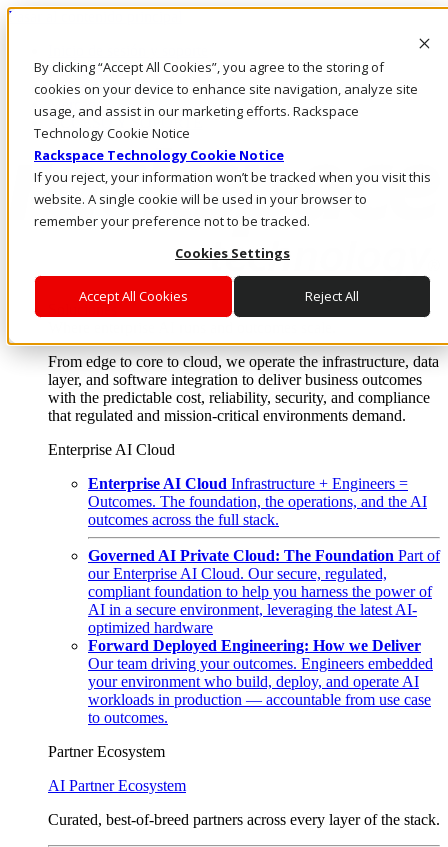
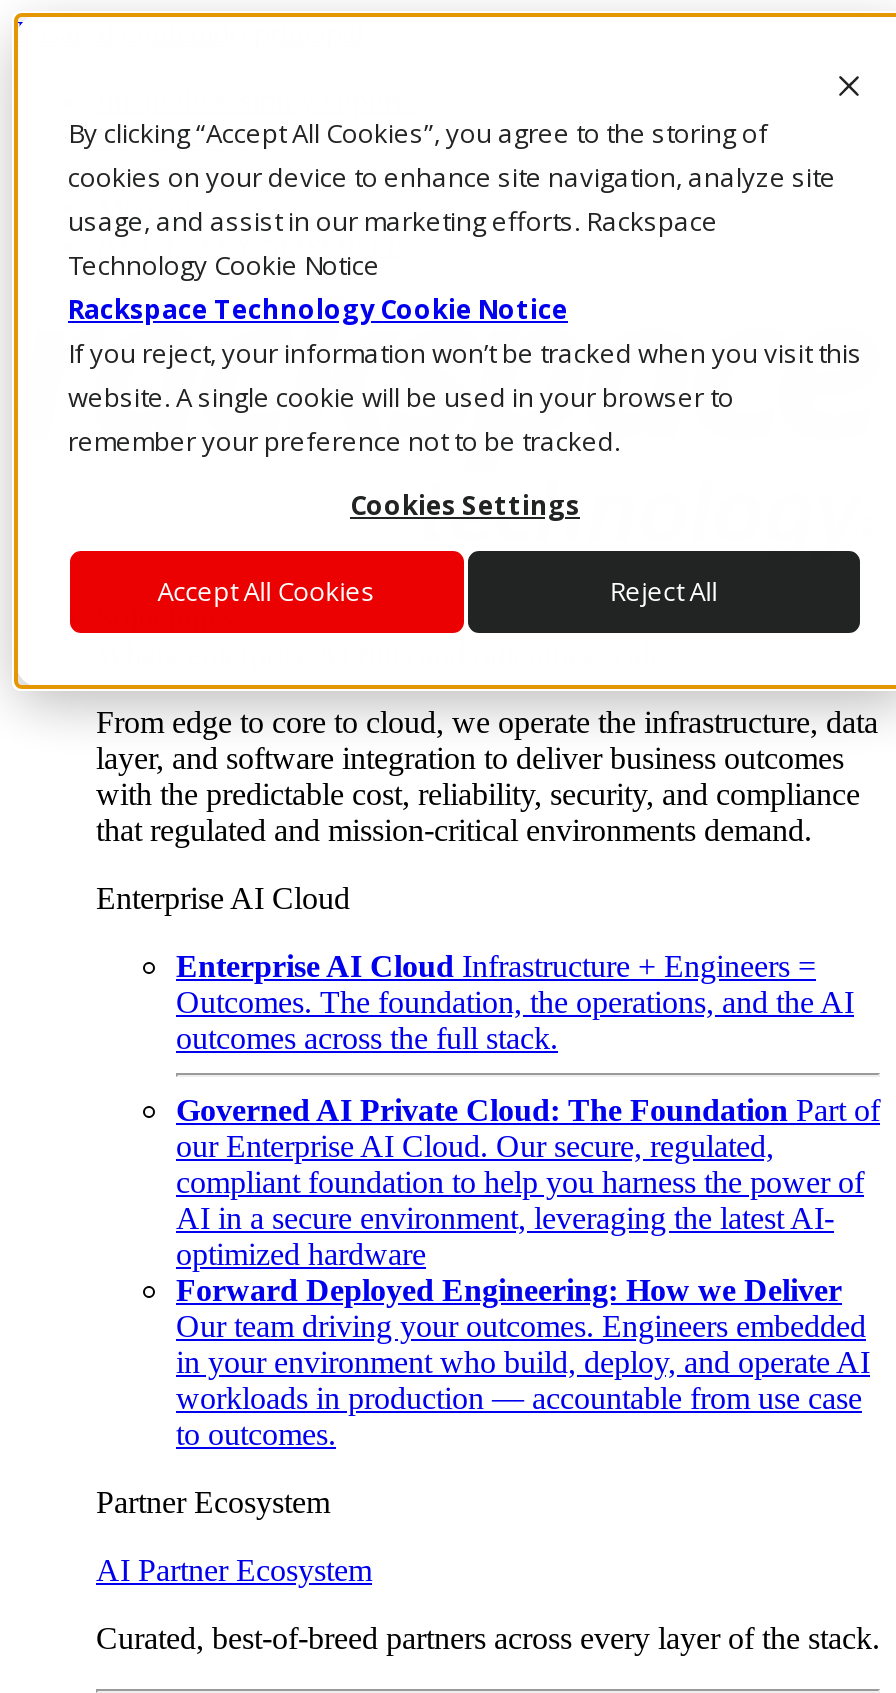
[88,673,419,690] your environment who build, deploy, and operate AI -> [176,1345,870,1379] in your environment who build, deploy, and operate AI

